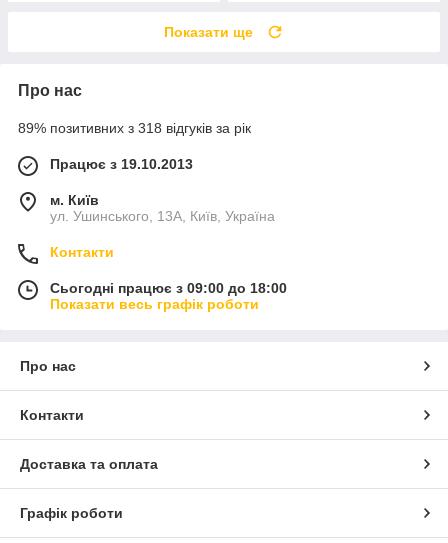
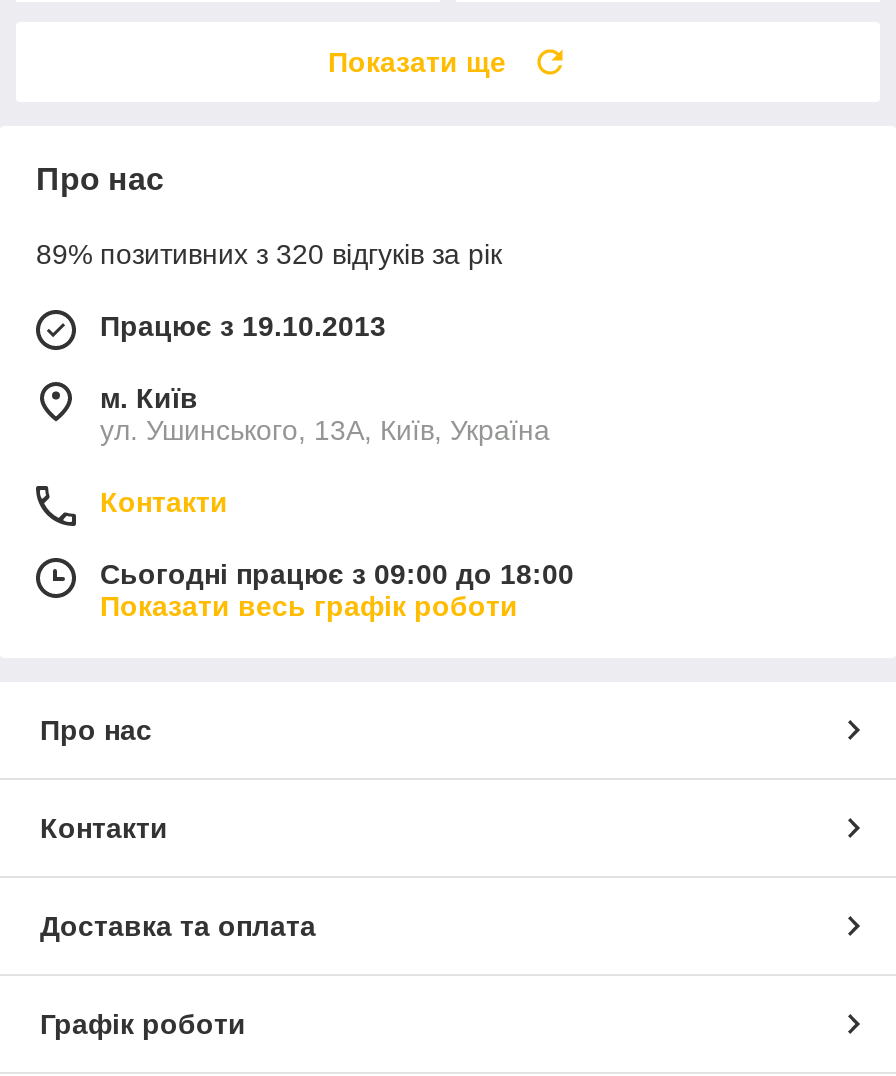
[18,120,251,136] 89% позитивних з 318 відгуків за рік -> [36,238,502,270] 89% позитивних з 320 відгуків за рік

